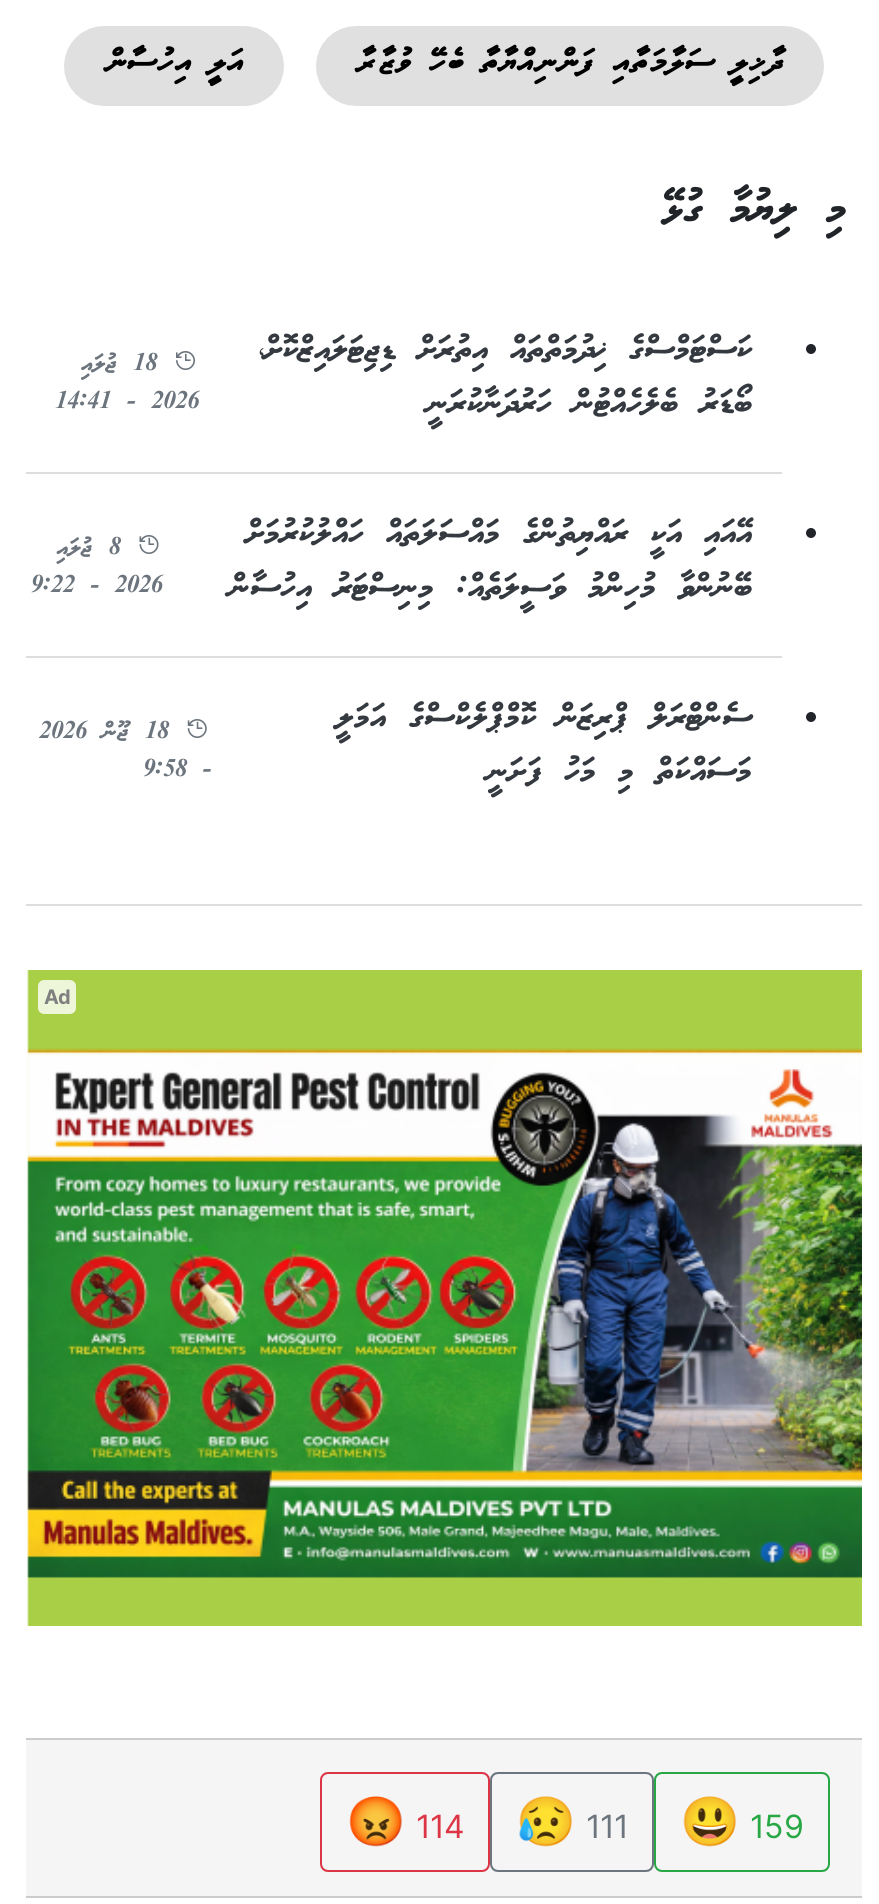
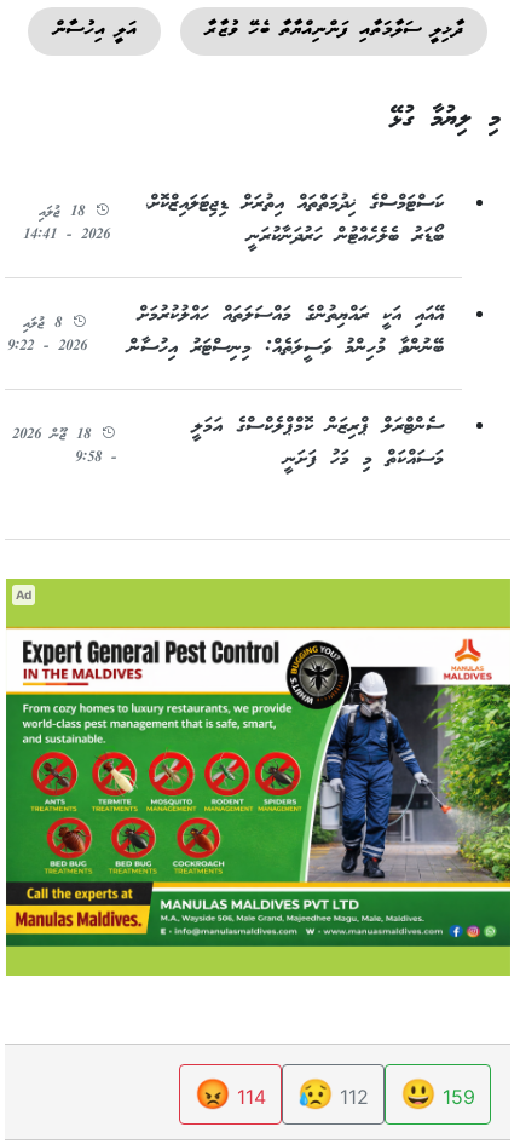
[586,1808,628,1848] 111 -> [340,1086,369,1110] 112

